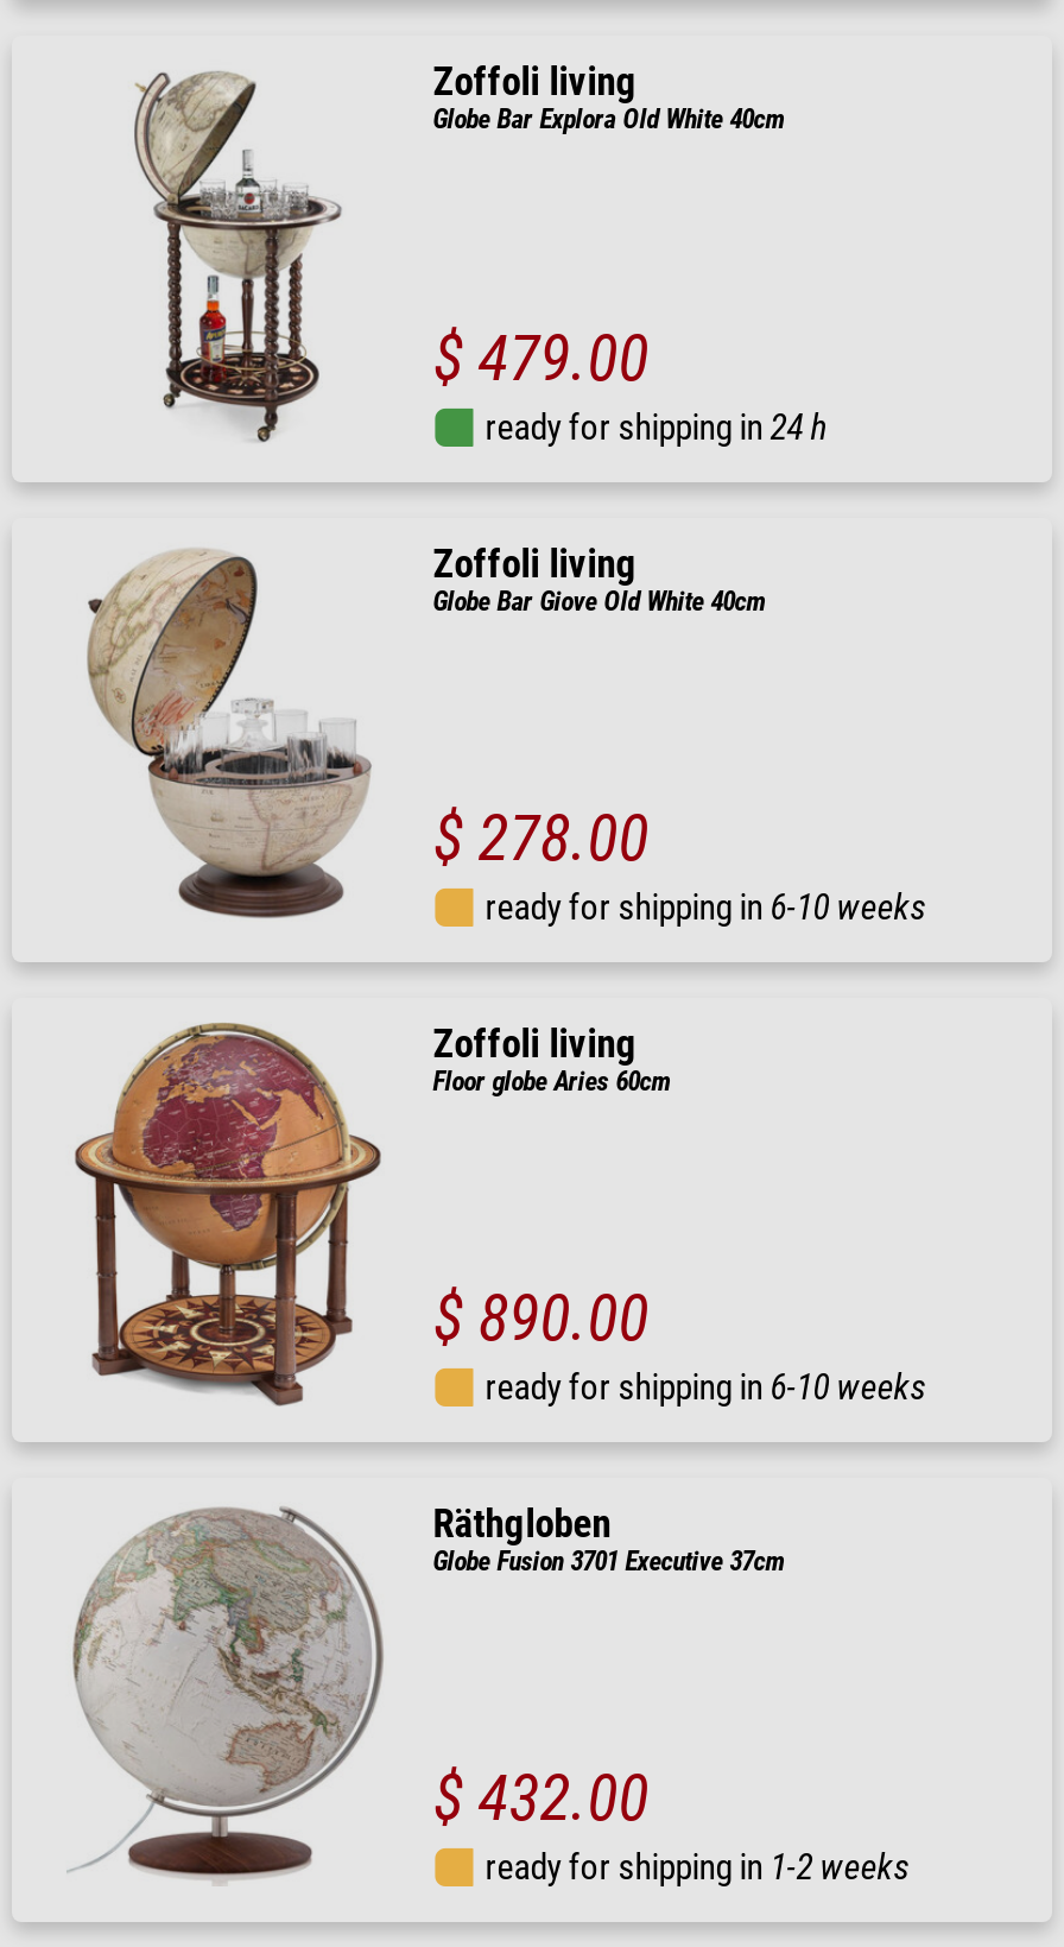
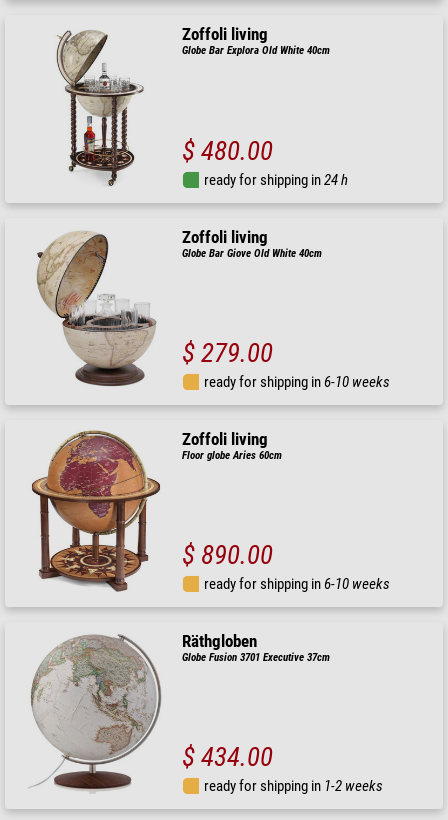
[433,320,649,396] $ 479.00 -> [182,135,273,167] $ 480.00
[433,800,649,876] $ 278.00 -> [182,337,273,369] $ 279.00
[433,1761,649,1837] $ 432.00 -> [182,741,273,773] $ 434.00

